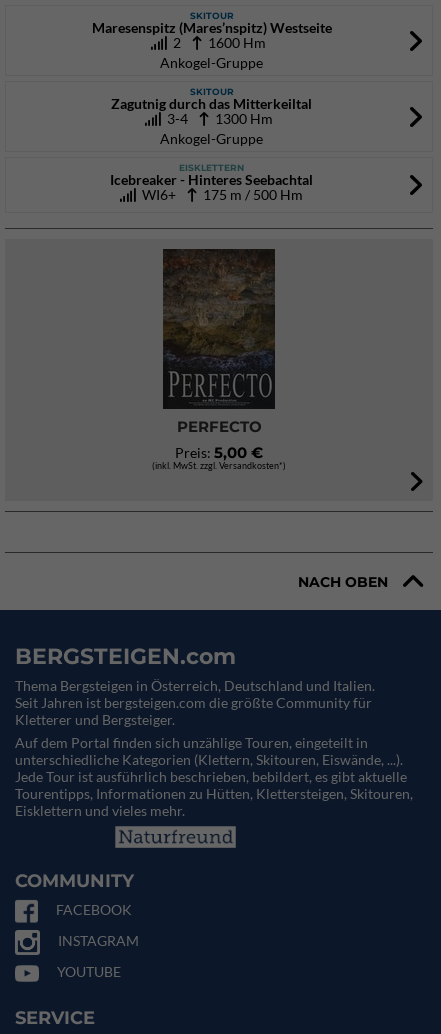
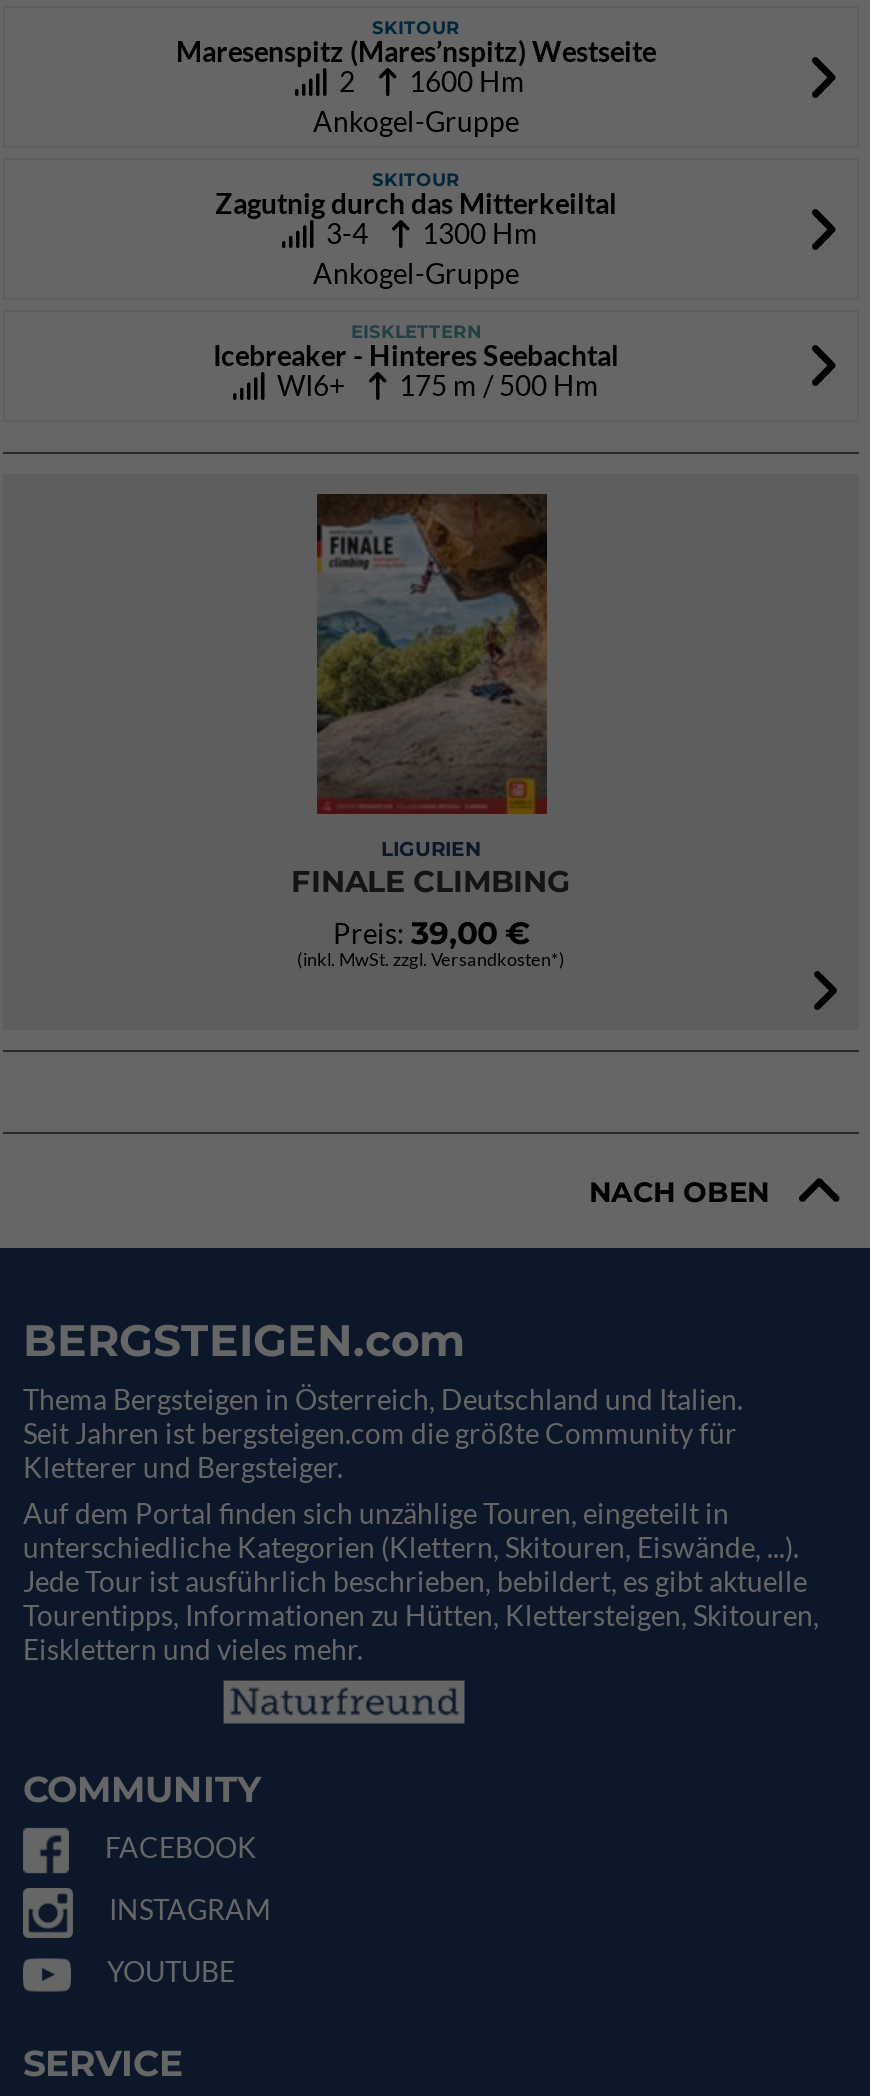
[162,248,277,462] [image] | PERFECTO | Preis: 5,00 € -> [291,492,571,952] [image] | LIGURIEN | FINALE CLIMBING | Preis: 39,00 €

